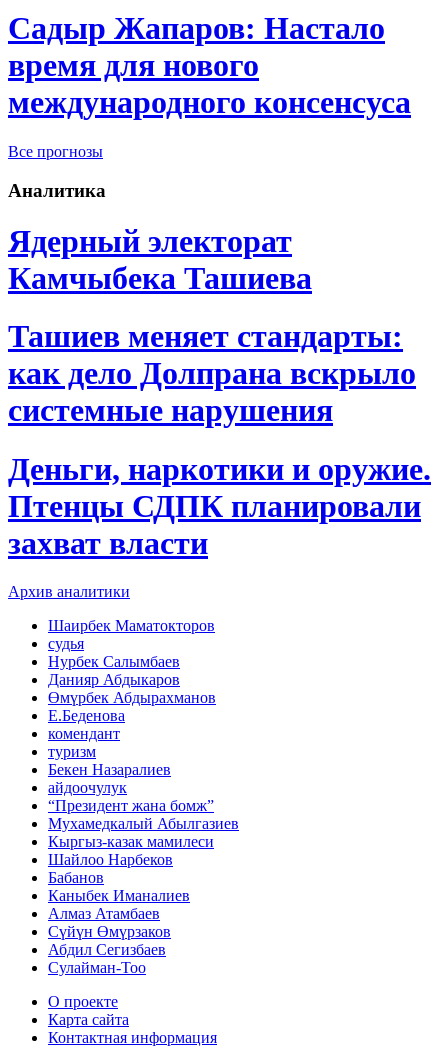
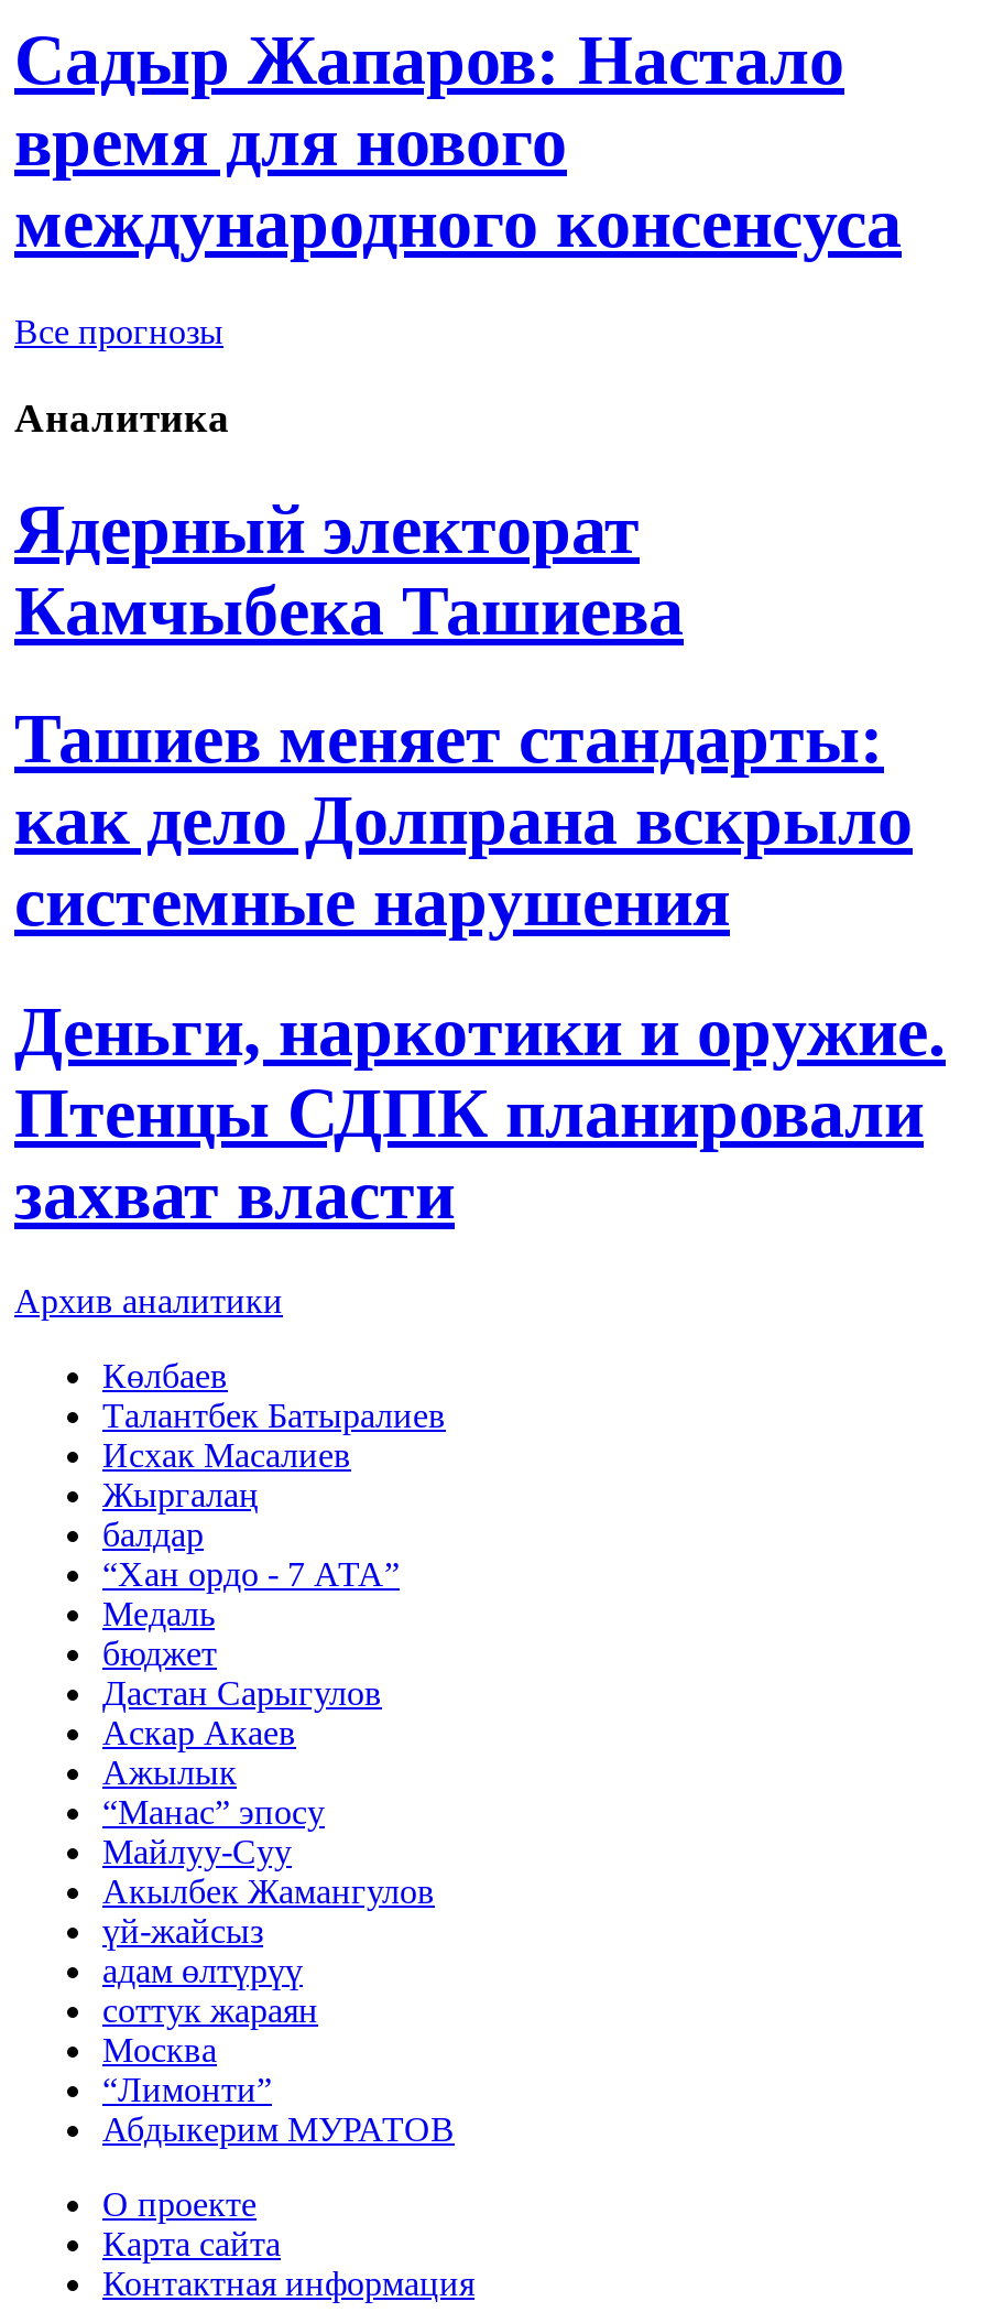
[48,617,239,976] Шаирбек Маматокторов | судья | Нурбек Салымбаев | Данияр Абдыкаров | Өмүрбек Абдырахманов | Е.Беденова | комендант | туризм | Бекен Назаралиев | айдоочулук | “Президент жана бомж” | Мухамедкалый Абылгазиев | Кыргыз-казак мамилеси | Шайлоо Нарбеков | Бабанов | Каныбек Иманалиев | Алмаз Атамбаев | Сүйүн Өмүрзаков | Абдил Сегизбаев | Сулайман-Тоо -> [102,1358,455,2149] Көлбаев | Талантбек Батыралиев | Исхак Масалиев | Жыргалаң | балдар | “Хан ордо - 7 АТА” | Медаль | бюджет | Дастан Сарыгулов | Аскар Акаев | Ажылык | “Манас” эпосу | Майлуу-Суу | Акылбек Жамангулов | үй-жайсыз | адам өлтүрүү | соттук жараян | Москва | “Лимонти” | Абдыкерим МУРАТОВ

